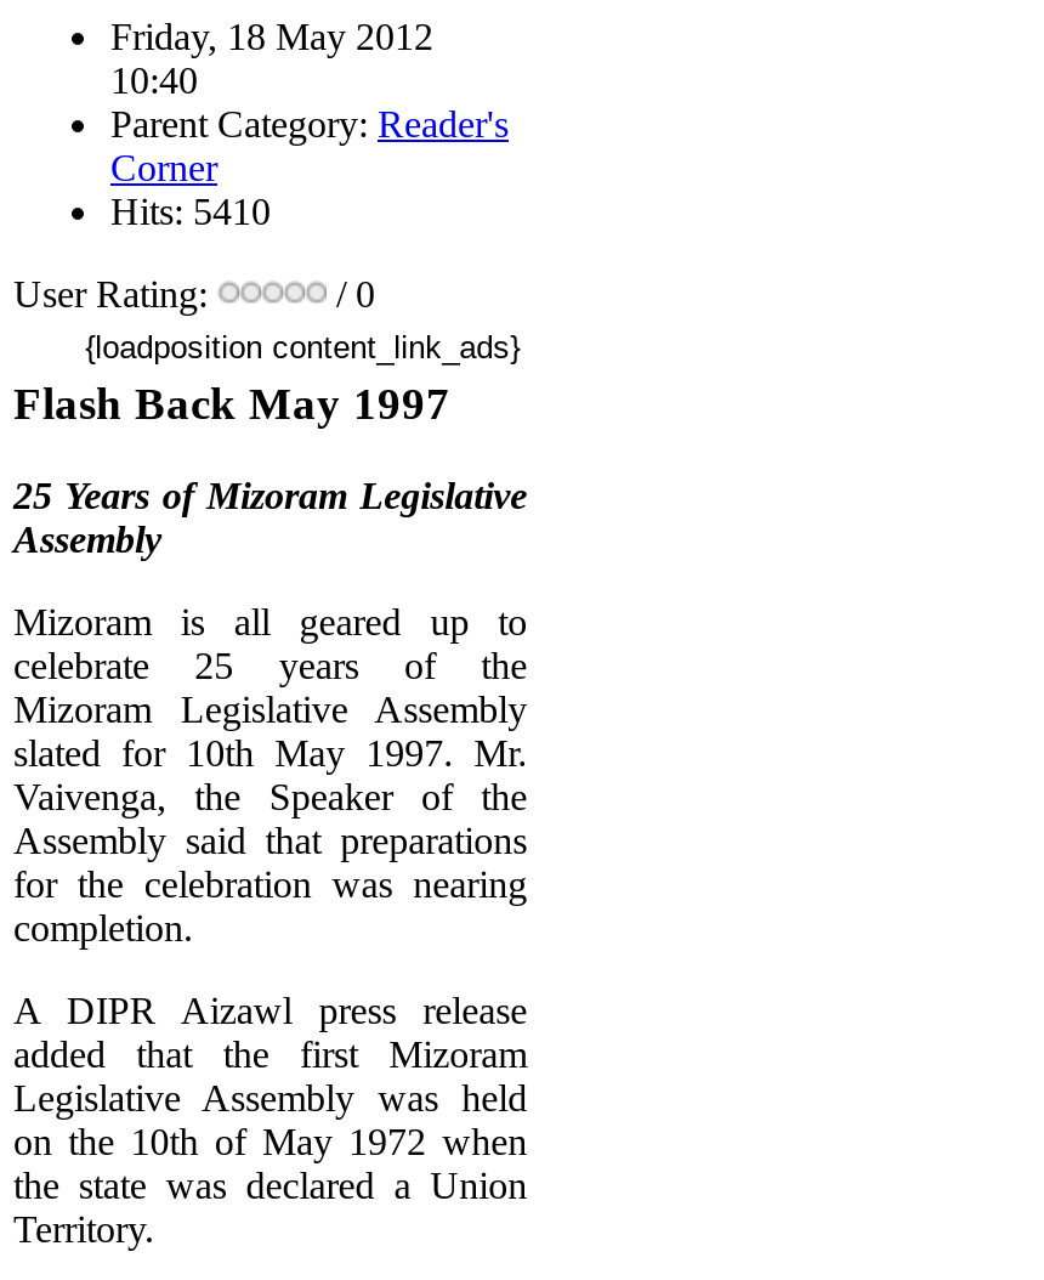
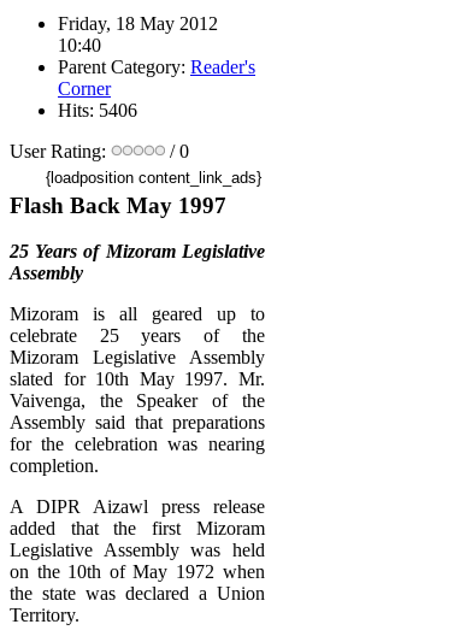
[110,190,271,231] Hits: 5410 -> [58,99,137,120] Hits: 5406

